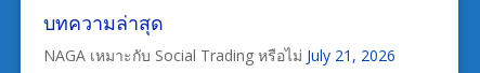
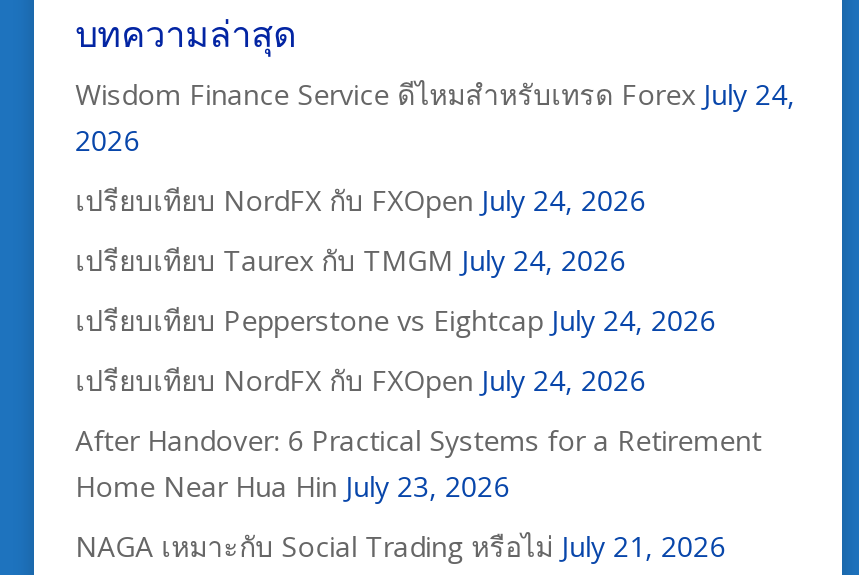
none -> [75,76,795,506] Wisdom Finance Service ดีไหมสำหรับเทรด Forex July 24, | 2026 | เปรียบเทียบ NordFX กับ FXOpen July 24, 2026 | เปรียบเทียบ Taurex กับ TMGM July 24, 2026 | เปรียบเทียบ Pepperstone vs Eightcap July 24, 2026 | เปรียบเทียบ NordFX กับ FXOpen July 24, 2026 | After Handover: 6 Practical Systems for a Retirement | Home Near Hua Hin July 23, 2026

